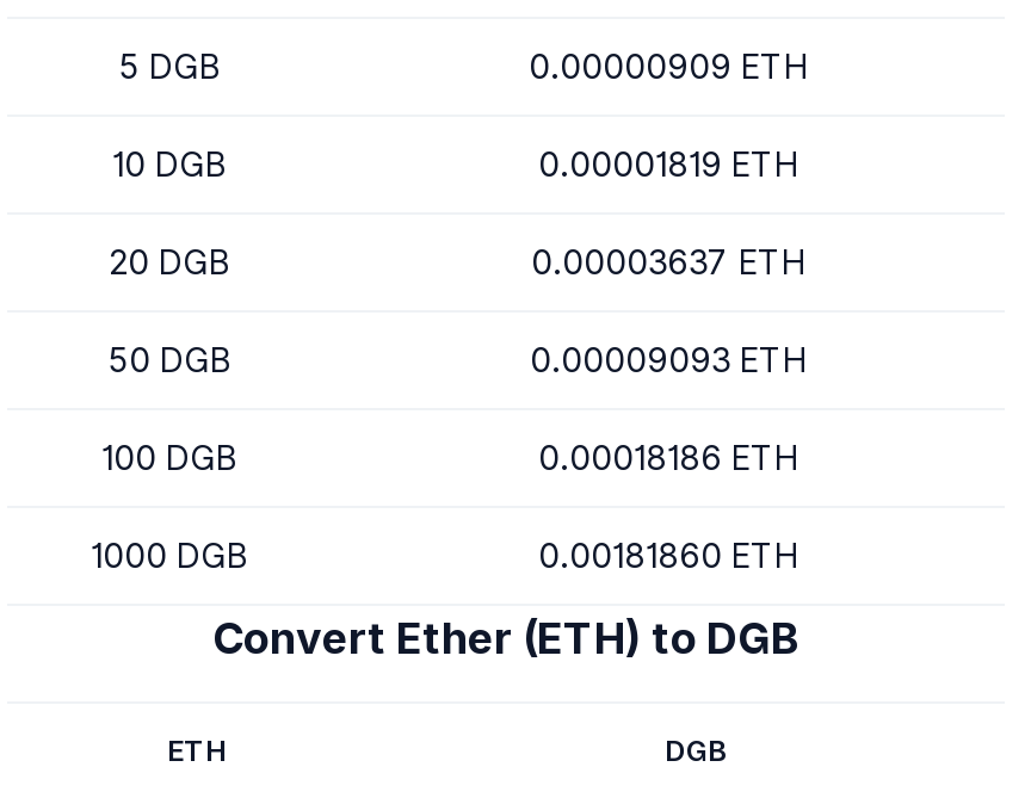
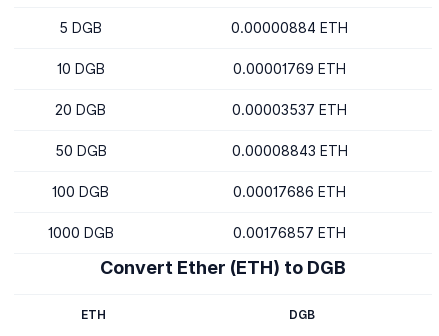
[529,45,808,86] 0.00000909 ETH -> [231,19,348,36] 0.00000884 ETH
[538,143,798,184] 0.00001819 ETH -> [233,60,346,77] 0.00001769 ETH
[531,241,805,282] 0.00003637 ETH -> [232,101,347,118] 0.00003537 ETH
[530,339,807,379] 0.00009093 ETH -> [231,142,347,159] 0.00008843 ETH
[538,437,798,477] 0.00018186 ETH -> [233,183,346,200] 0.00017686 ETH
[538,534,798,575] 0.00181860 ETH -> [233,224,346,241] 0.00176857 ETH

